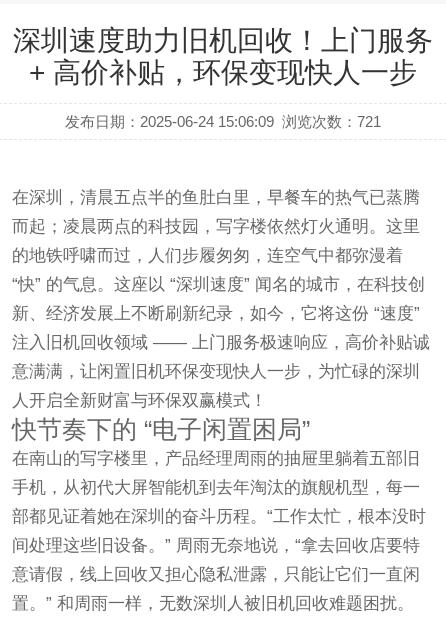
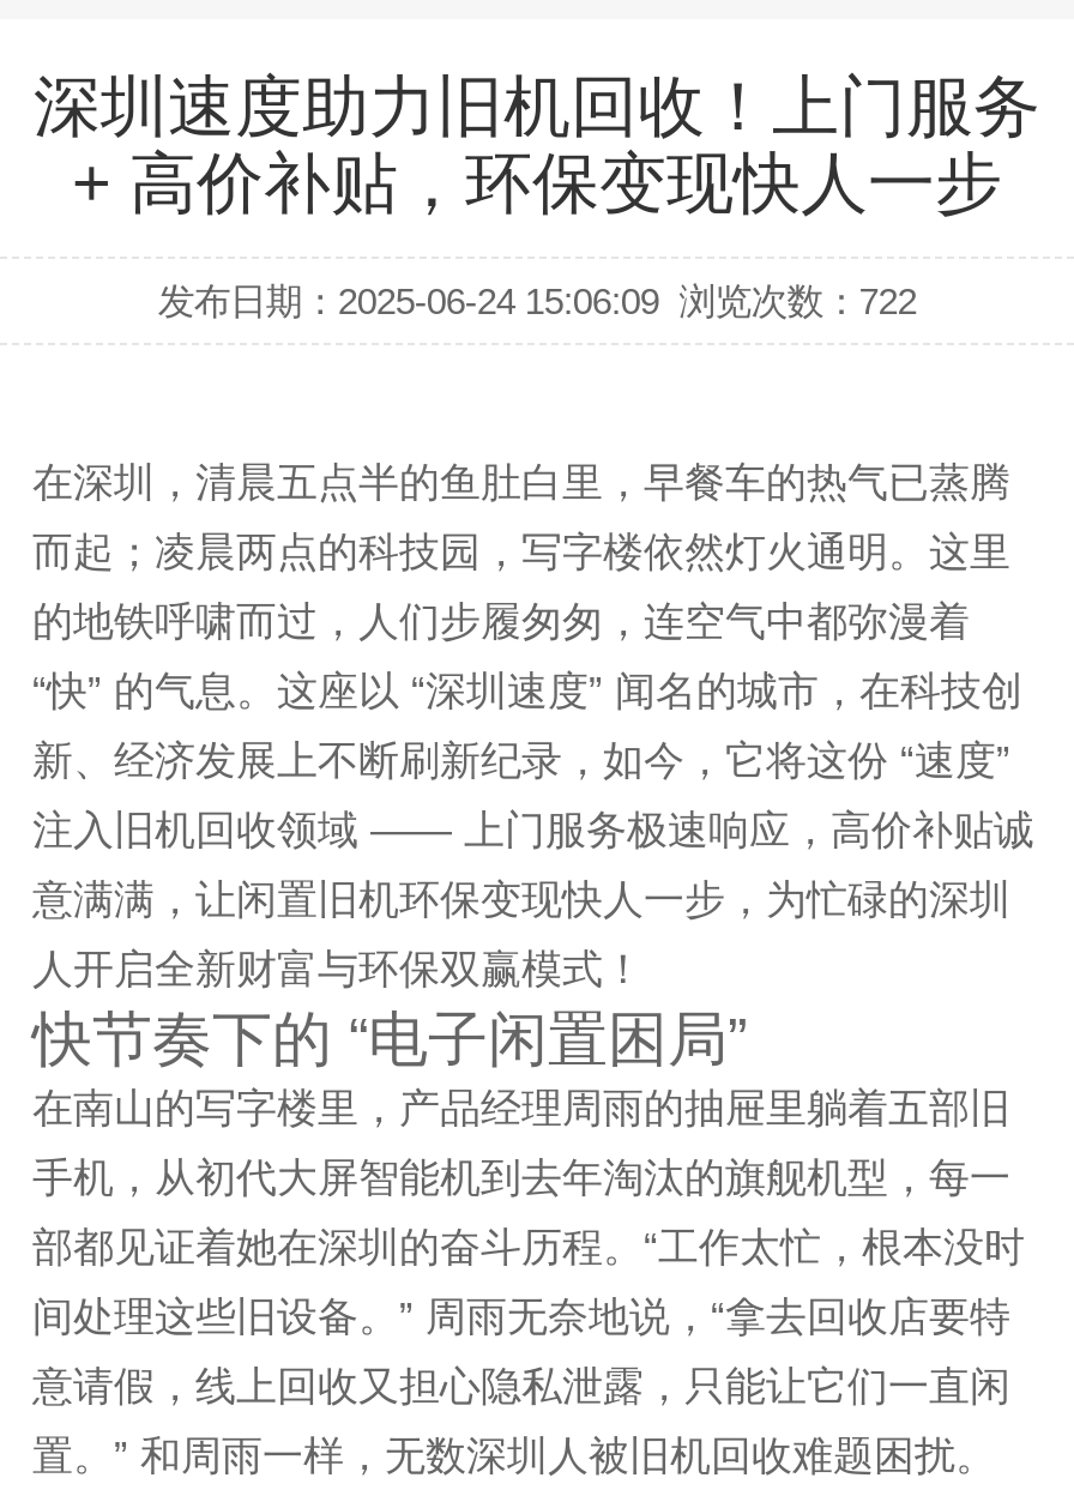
[65,113,381,130] 发布日期：2025-06-24 15:06:09 浏览次数：721 -> [158,280,916,321] 发布日期：2025-06-24 15:06:09 浏览次数：722

